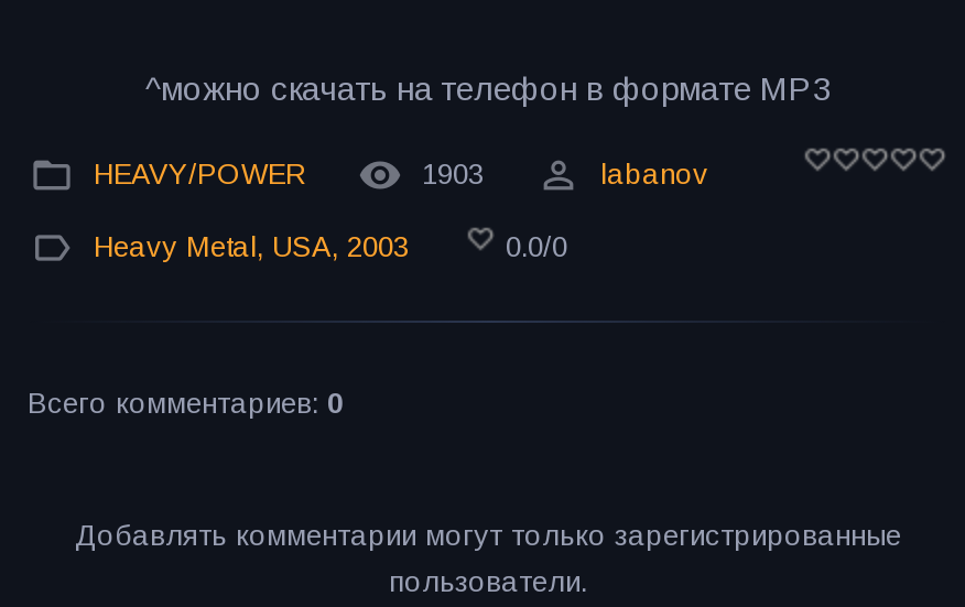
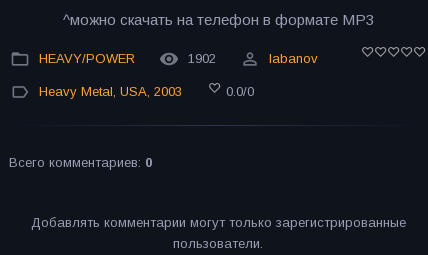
[422,157,484,190] 1903 -> [188,51,216,66] 1902

